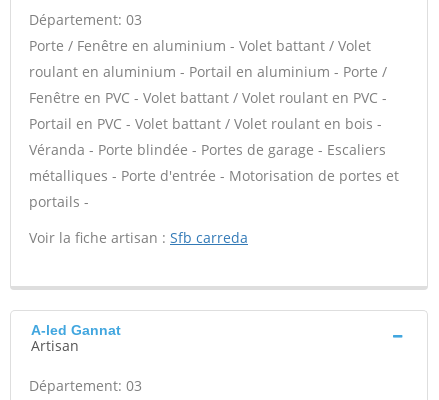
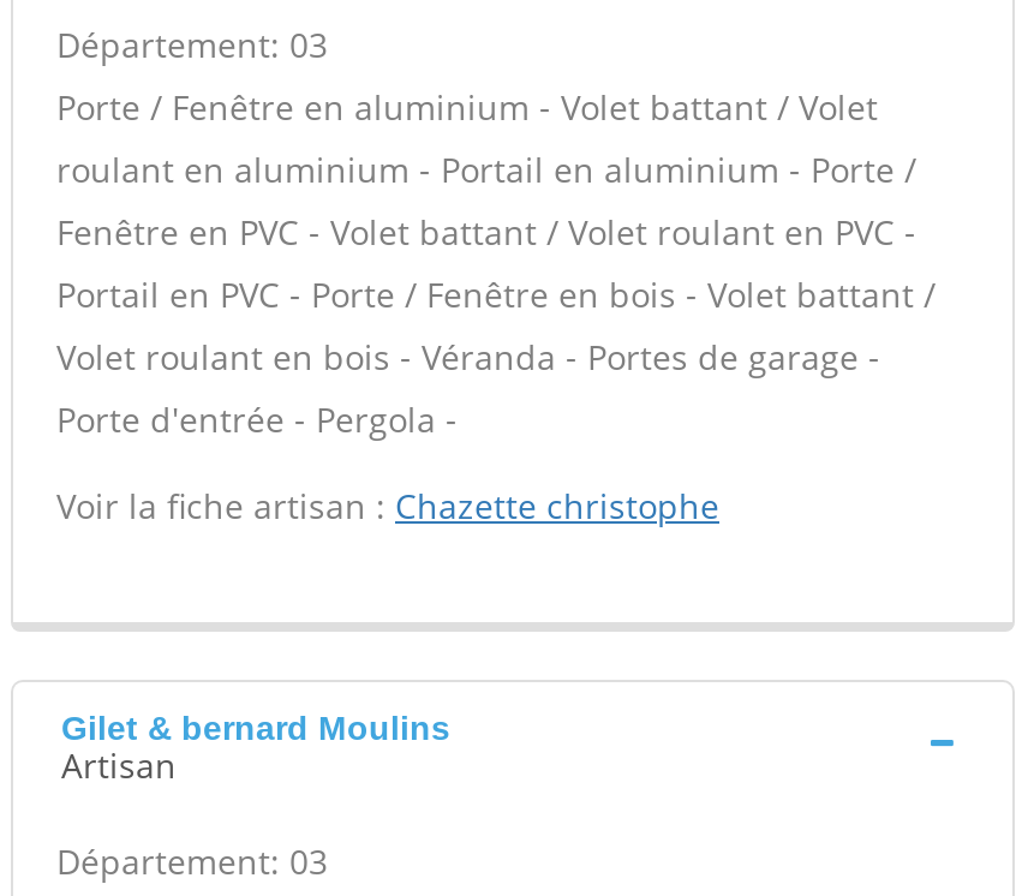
[29,114,399,211] Portail en PVC - Volet battant / Volet roulant en bois - | Véranda - Porte blindée - Portes de garage - Escaliers | métalliques - Porte d'entrée - Motorisation de portes et | portails - -> [56,271,936,442] Portail en PVC - Porte / Fenêtre en bois - Volet battant / | Volet roulant en bois - Véranda - Portes de garage - | Porte d'entrée - Pergola -
[29,228,248,247] Voir la fiche artisan : Sfb carreda -> [56,483,719,528] Voir la fiche artisan : Chazette christophe
[31,322,121,338] A-led Gannat -> [61,709,450,747] Gilet & bernard Moulins

